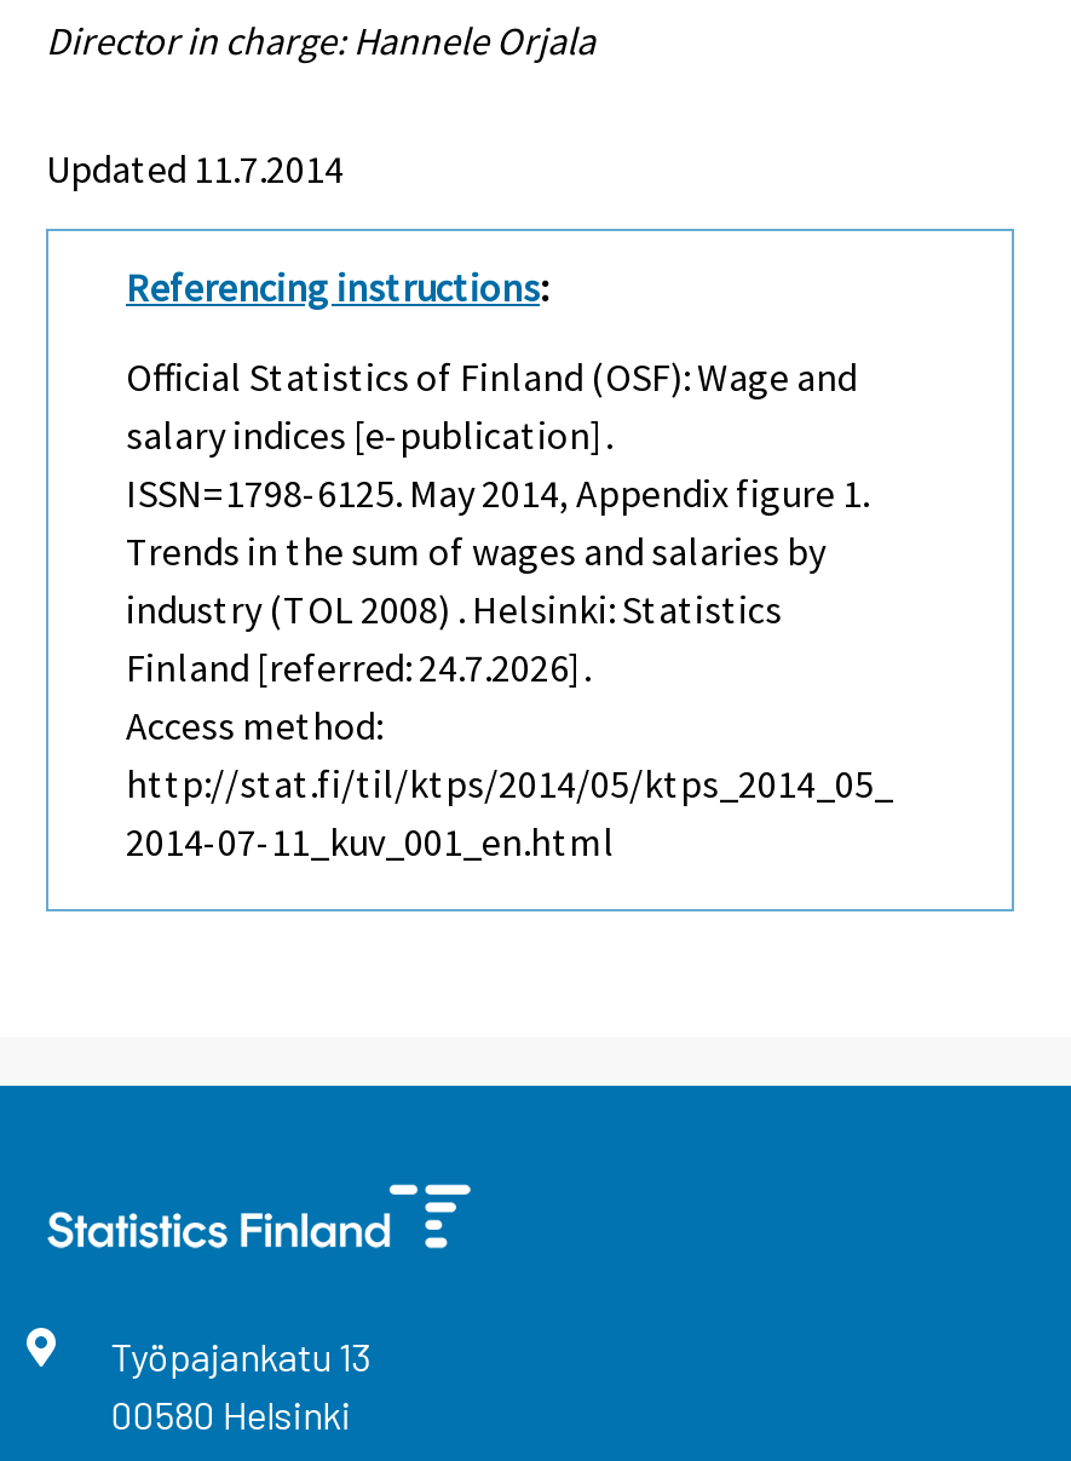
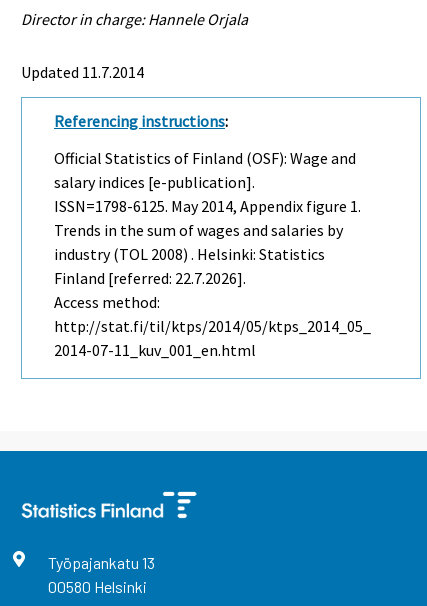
[126,642,591,690] Finland [referred: 24.7.2026]. -> [54,268,246,288] Finland [referred: 22.7.2026].

